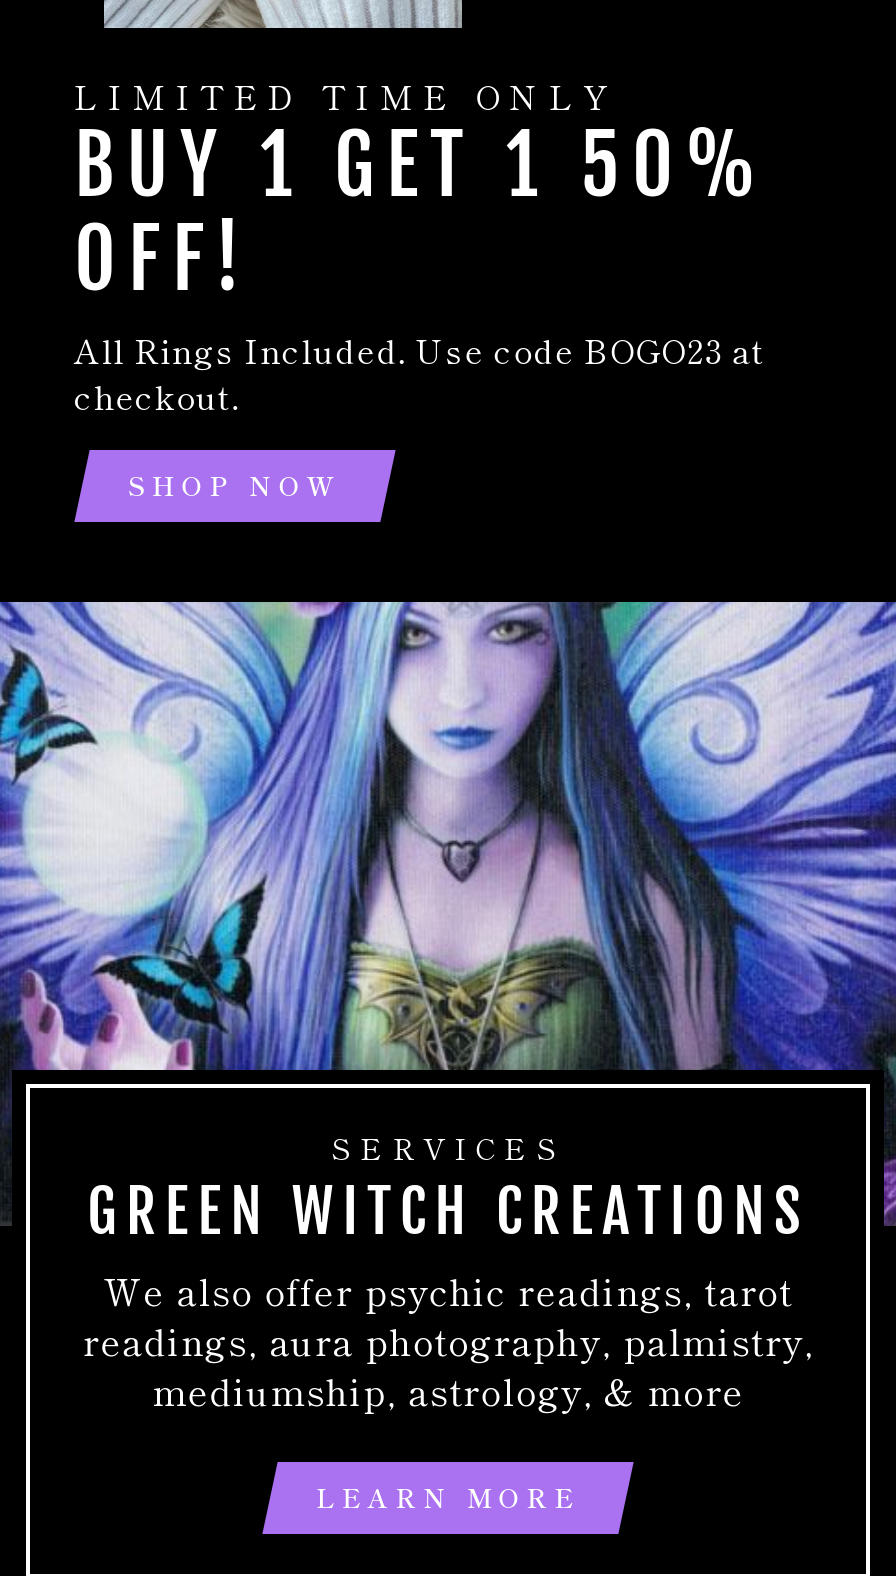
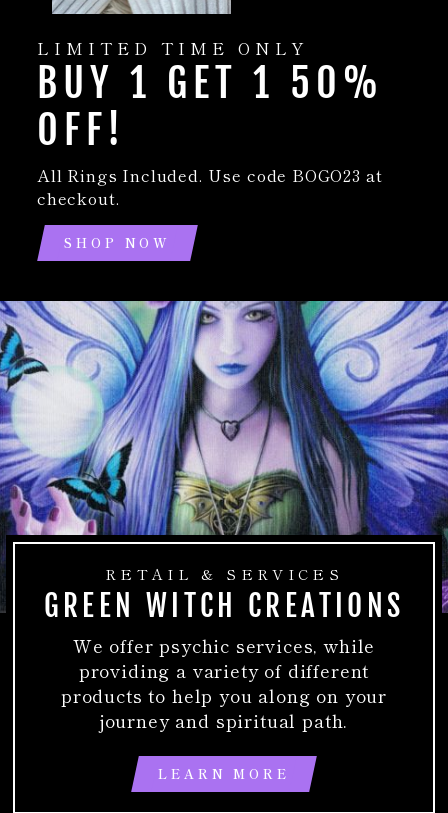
[331,1126,565,1168] SERVICES -> [105,563,343,584] RETAIL & SERVICES
[83,1264,813,1416] We also offer psychic readings, tarot | readings, aura photography, palmistry, | mediumship, astrology, & more -> [61,632,387,733] We offer psychic services, while | providing a variety of different | products to help you along on your | journey and spiritual path.

